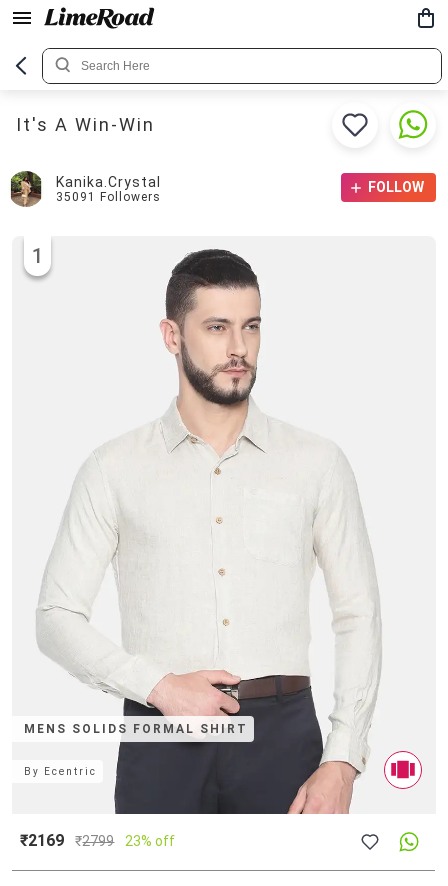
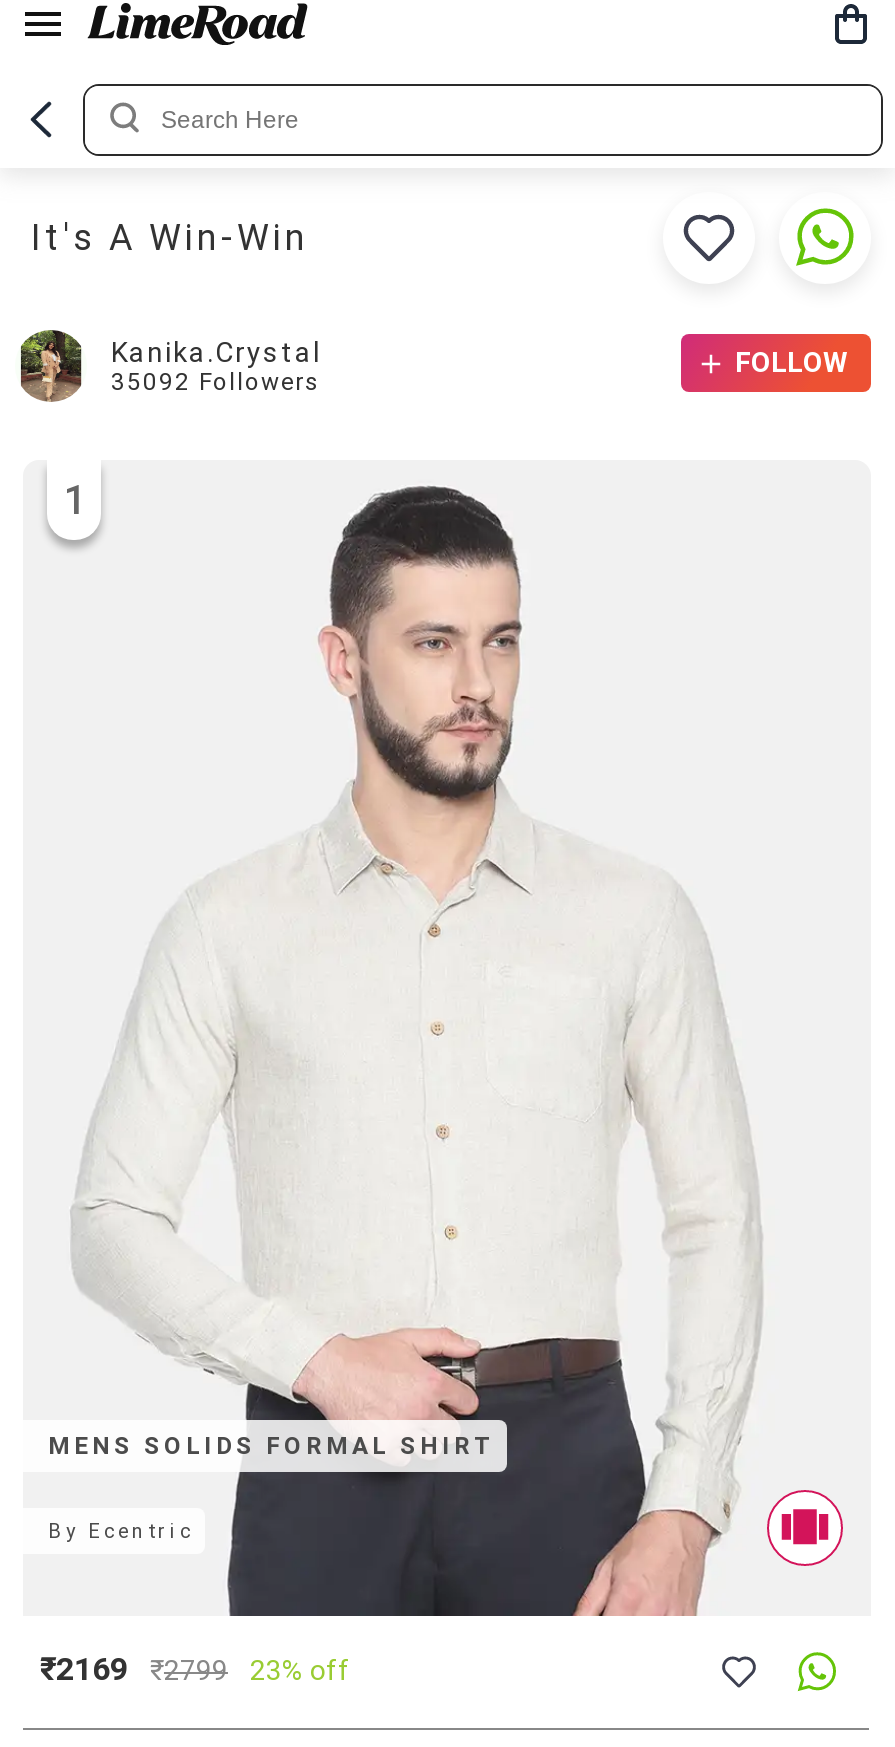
[56,190,161,204] 35091 Followers -> [111,368,321,396] 35092 Followers

